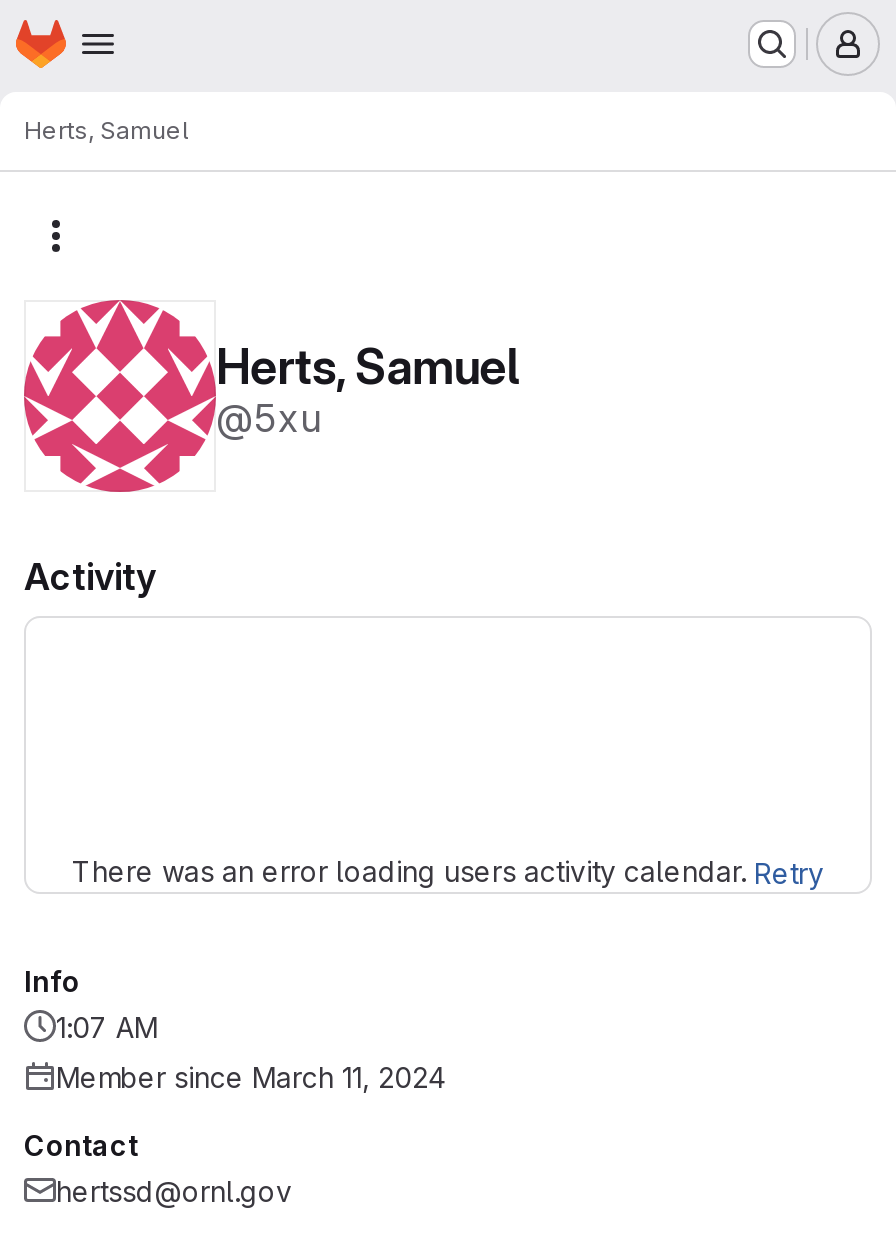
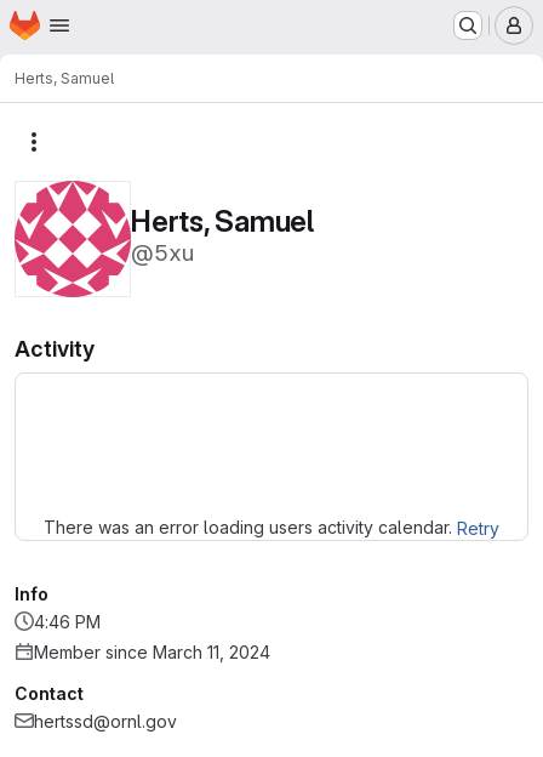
[56,1010,158,1044] 1:07 AM -> [34,611,101,632] 4:46 PM

